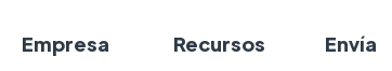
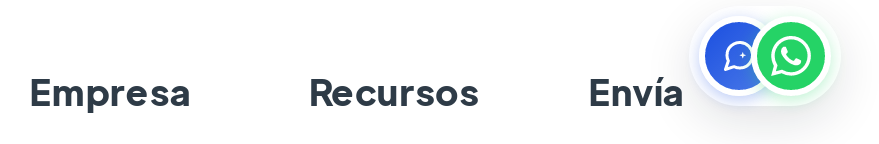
none -> [703,20,827,110] [image]

